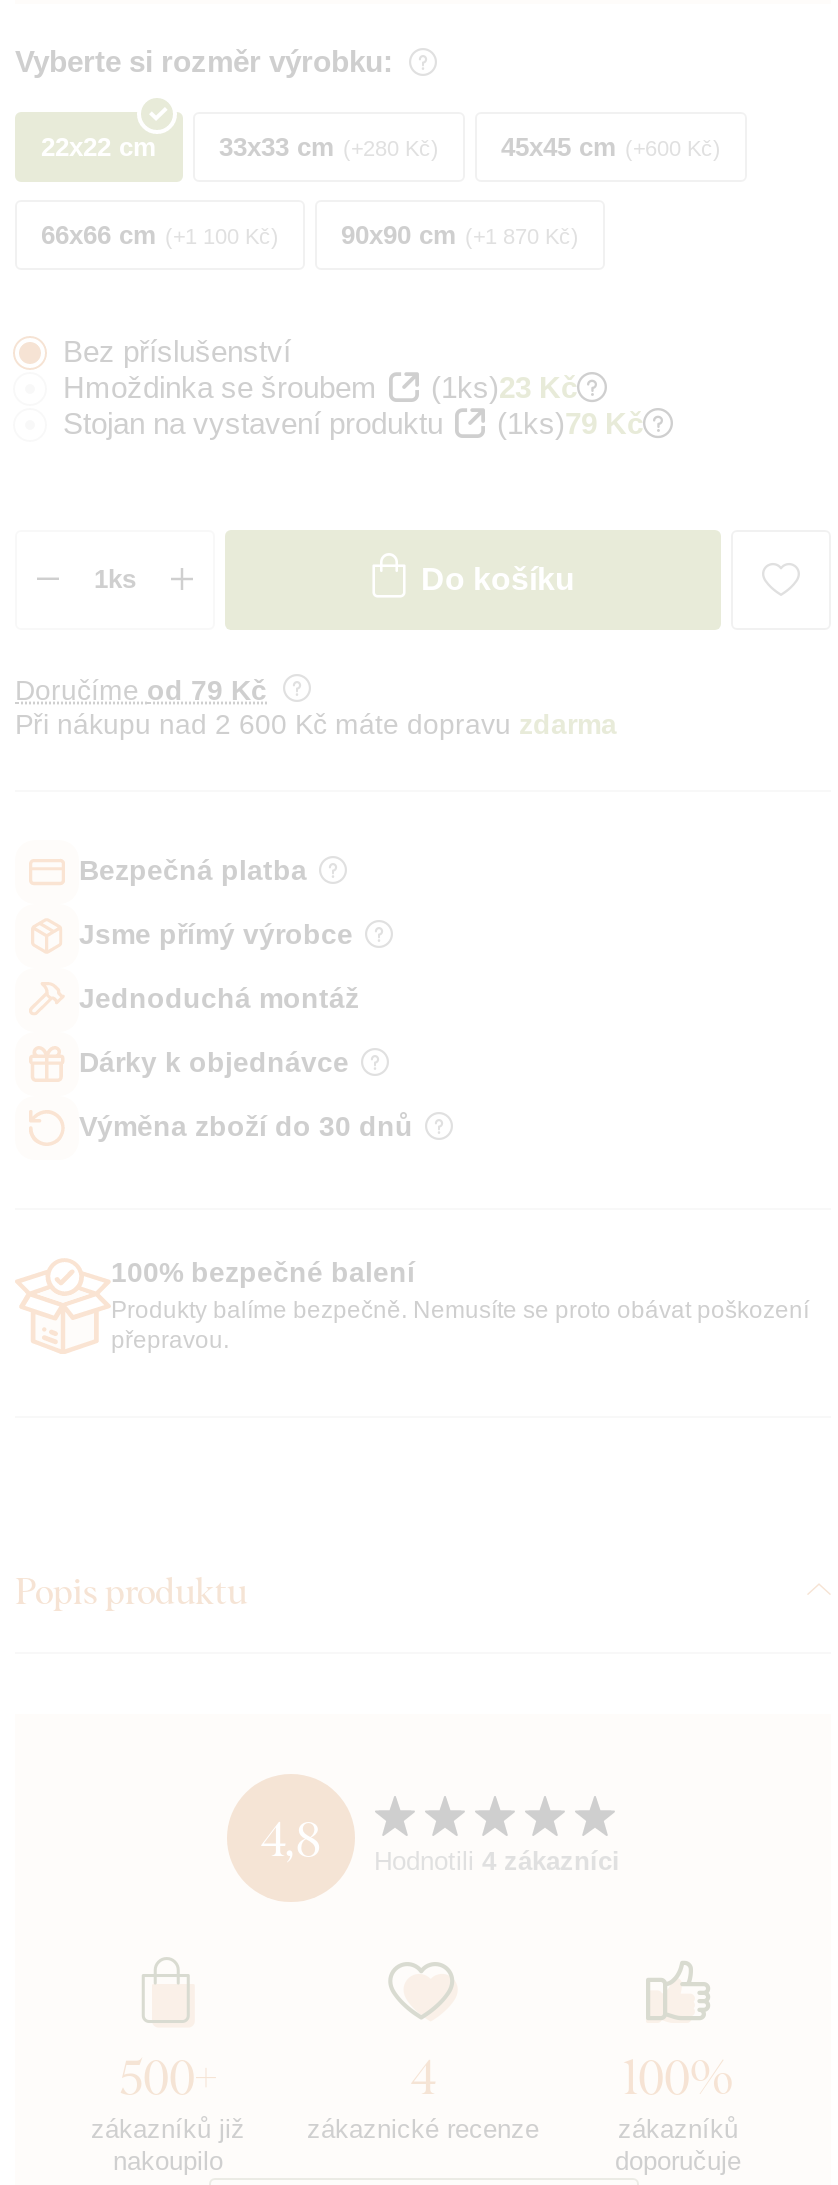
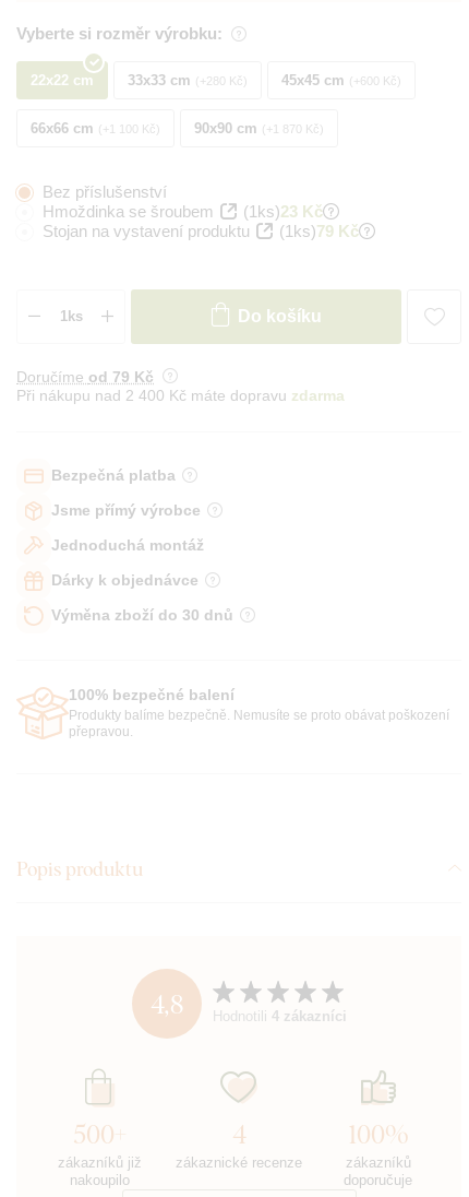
[15,707,617,739] Při nákupu nad 2 600 Kč máte dopravu zdarma -> [16,386,345,404] Při nákupu nad 2 400 Kč máte dopravu zdarma

